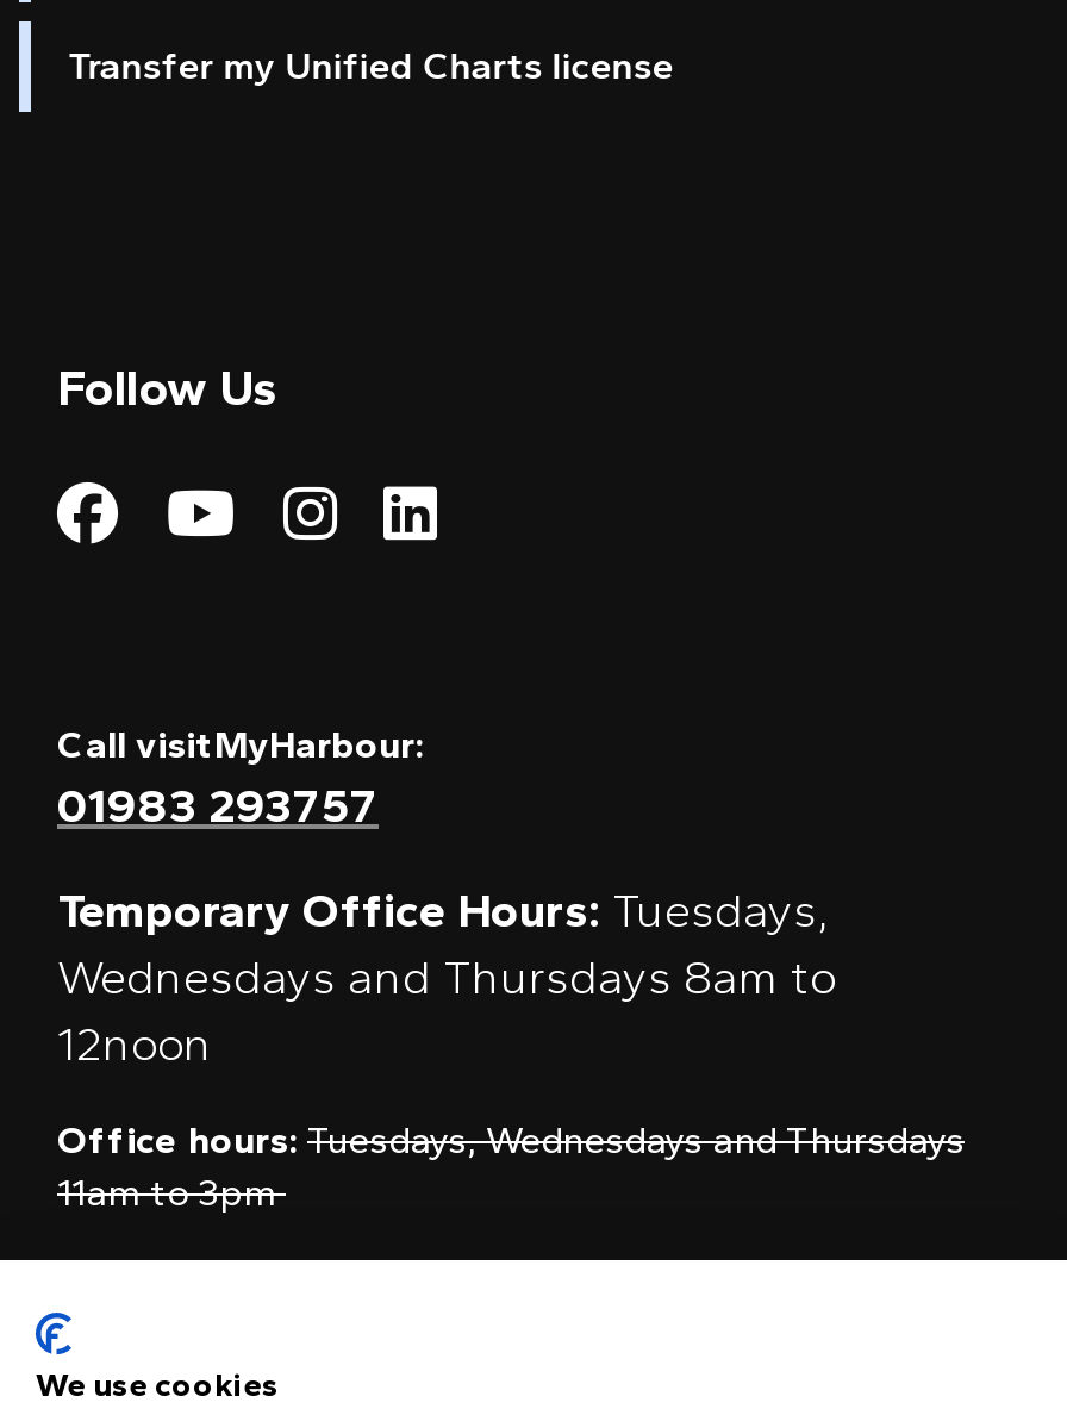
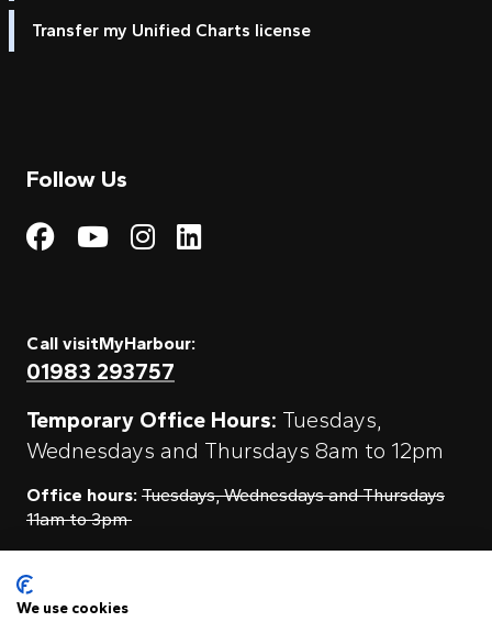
[57,948,836,1071] Wednesdays and Thursdays 8am to | 12noon -> [26,437,449,464] Wednesdays and Thursdays 8am to 12pm

